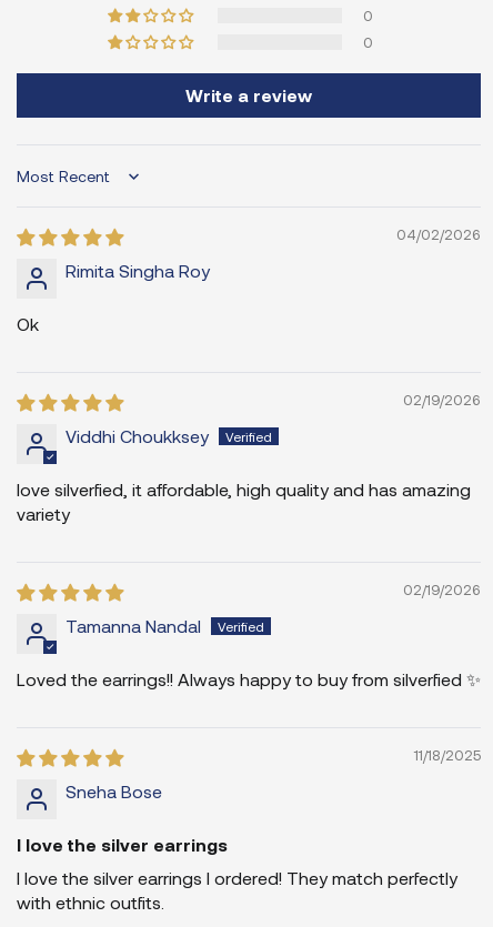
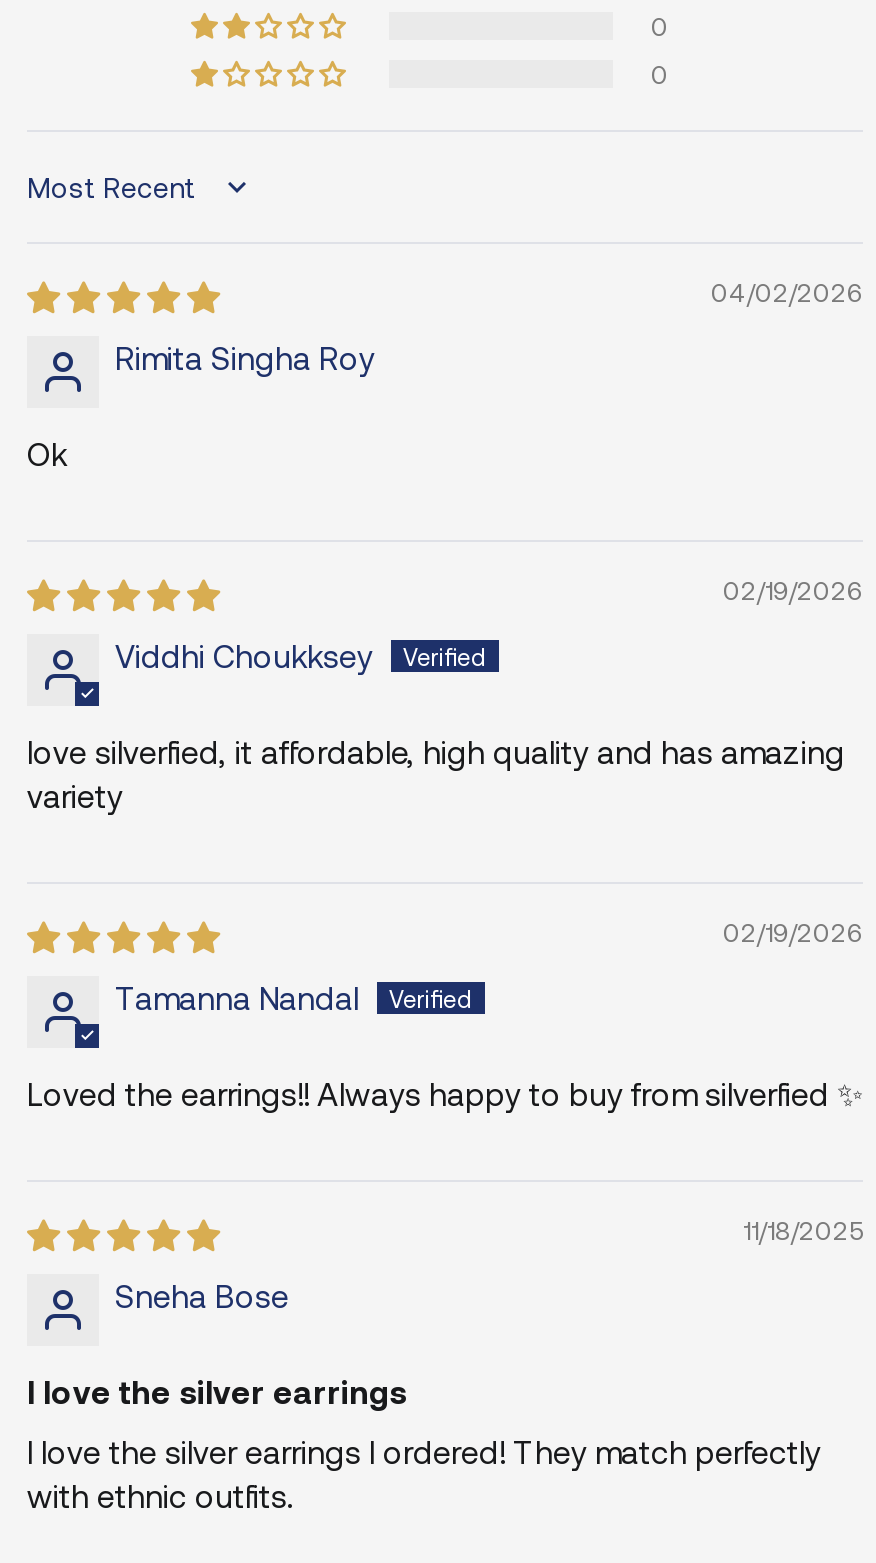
[185,84,312,105] Write a review -> none

